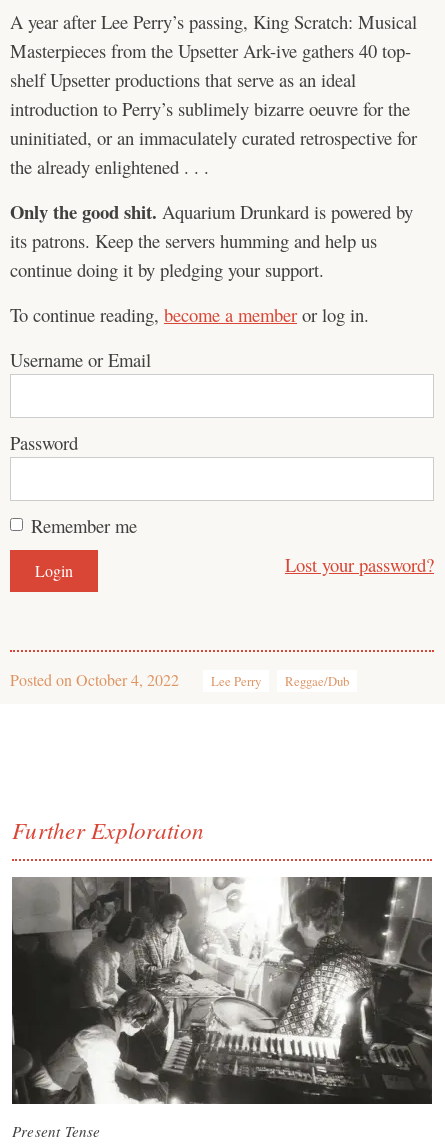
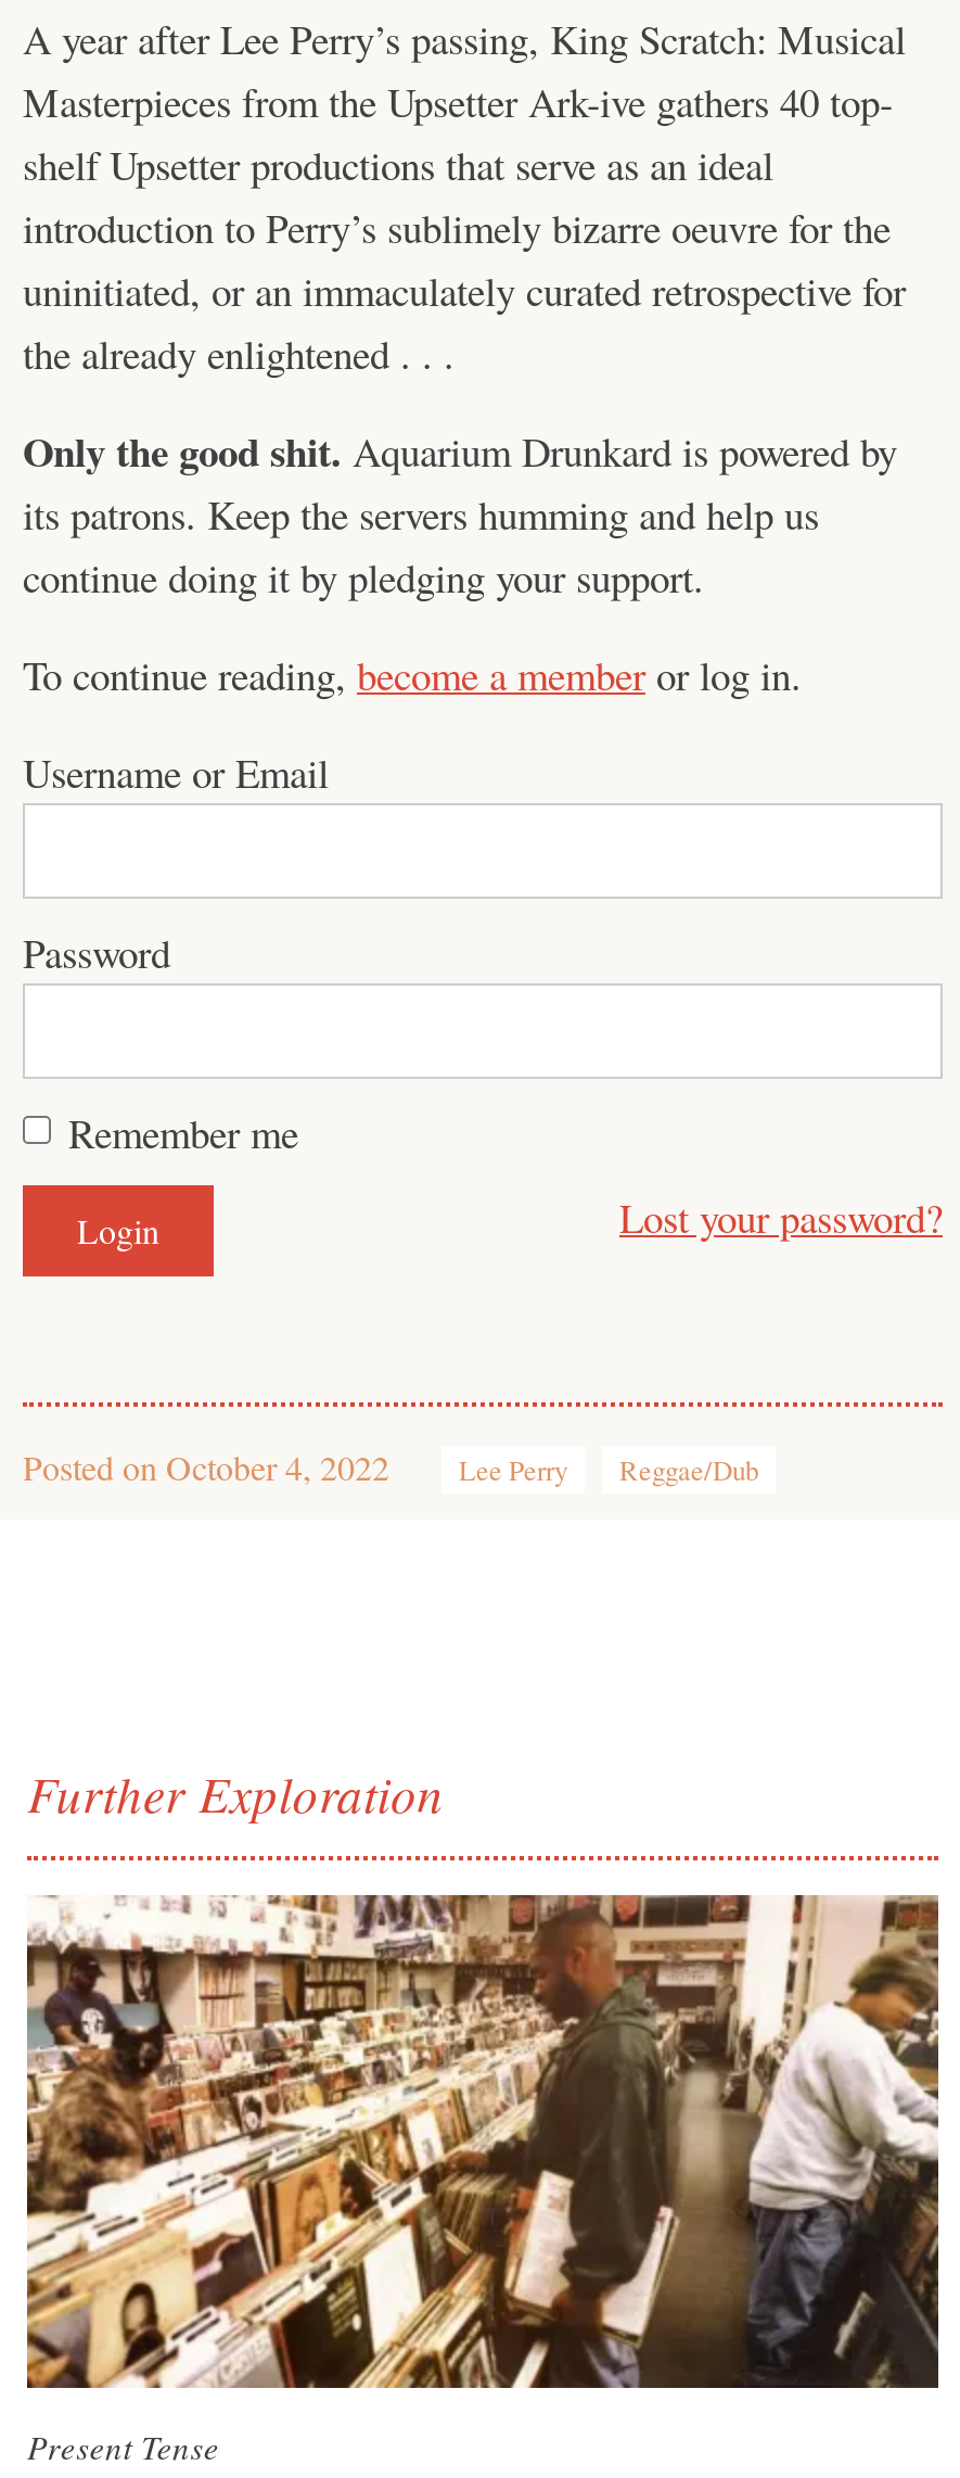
[11,876,433,1105] [image] -> [25,1893,940,2390] [image]

